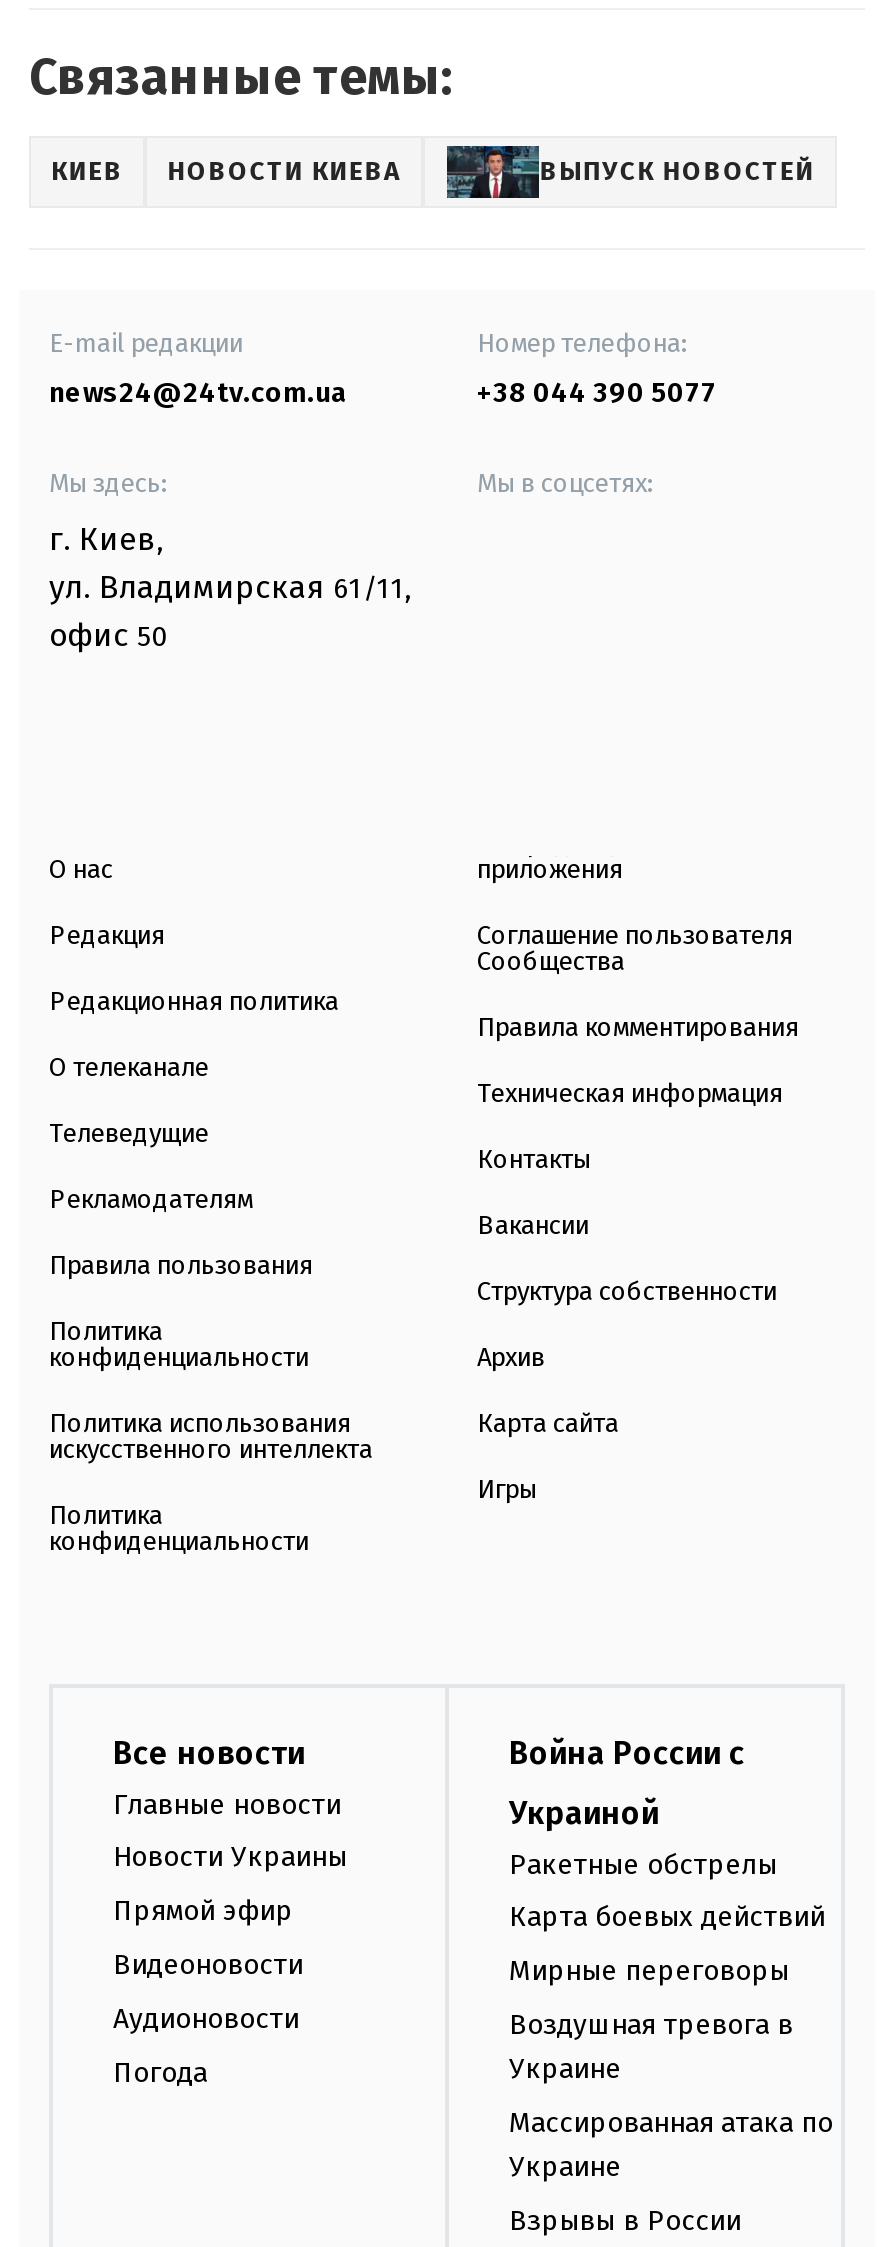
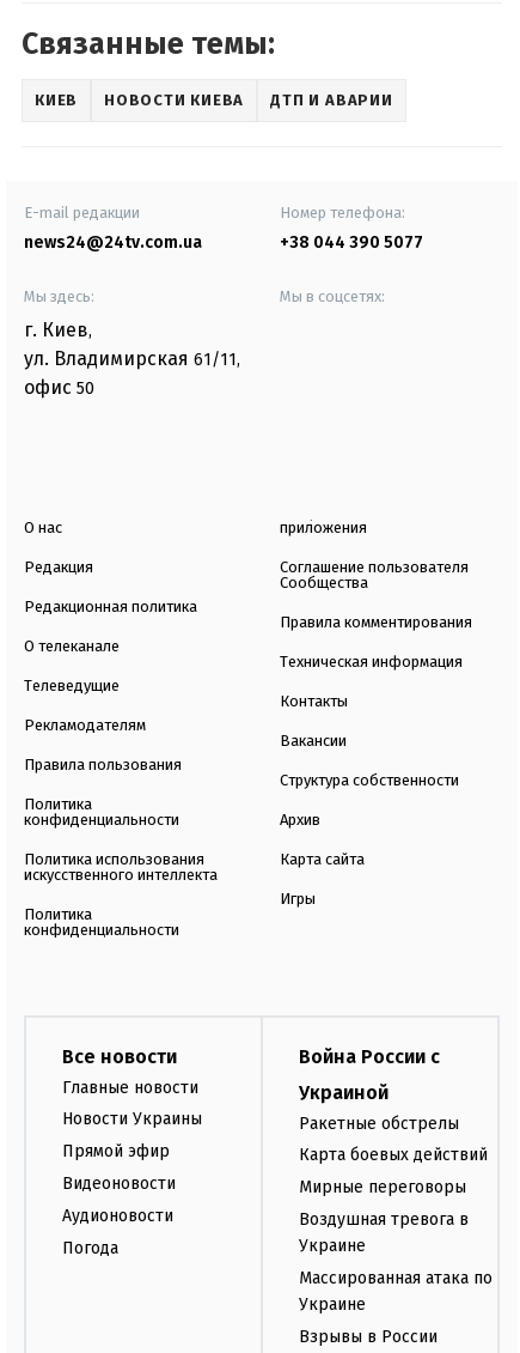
[540,156,815,186] ВЫПУСК НОВОСТЕЙ -> [271,91,393,109] ДТП И АВАРИИ

